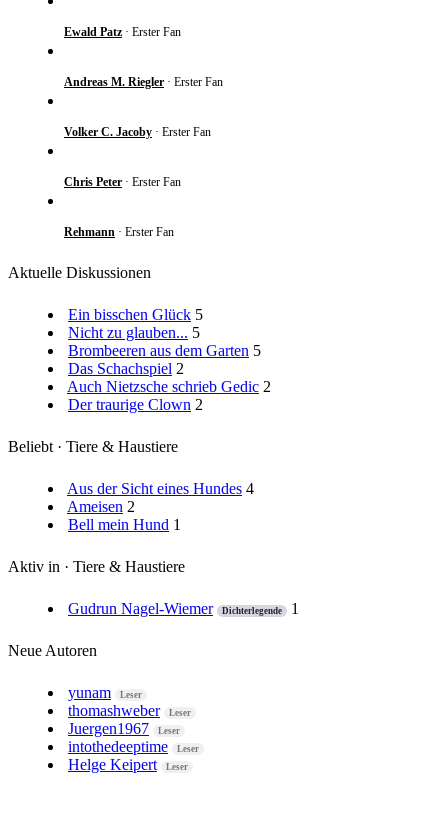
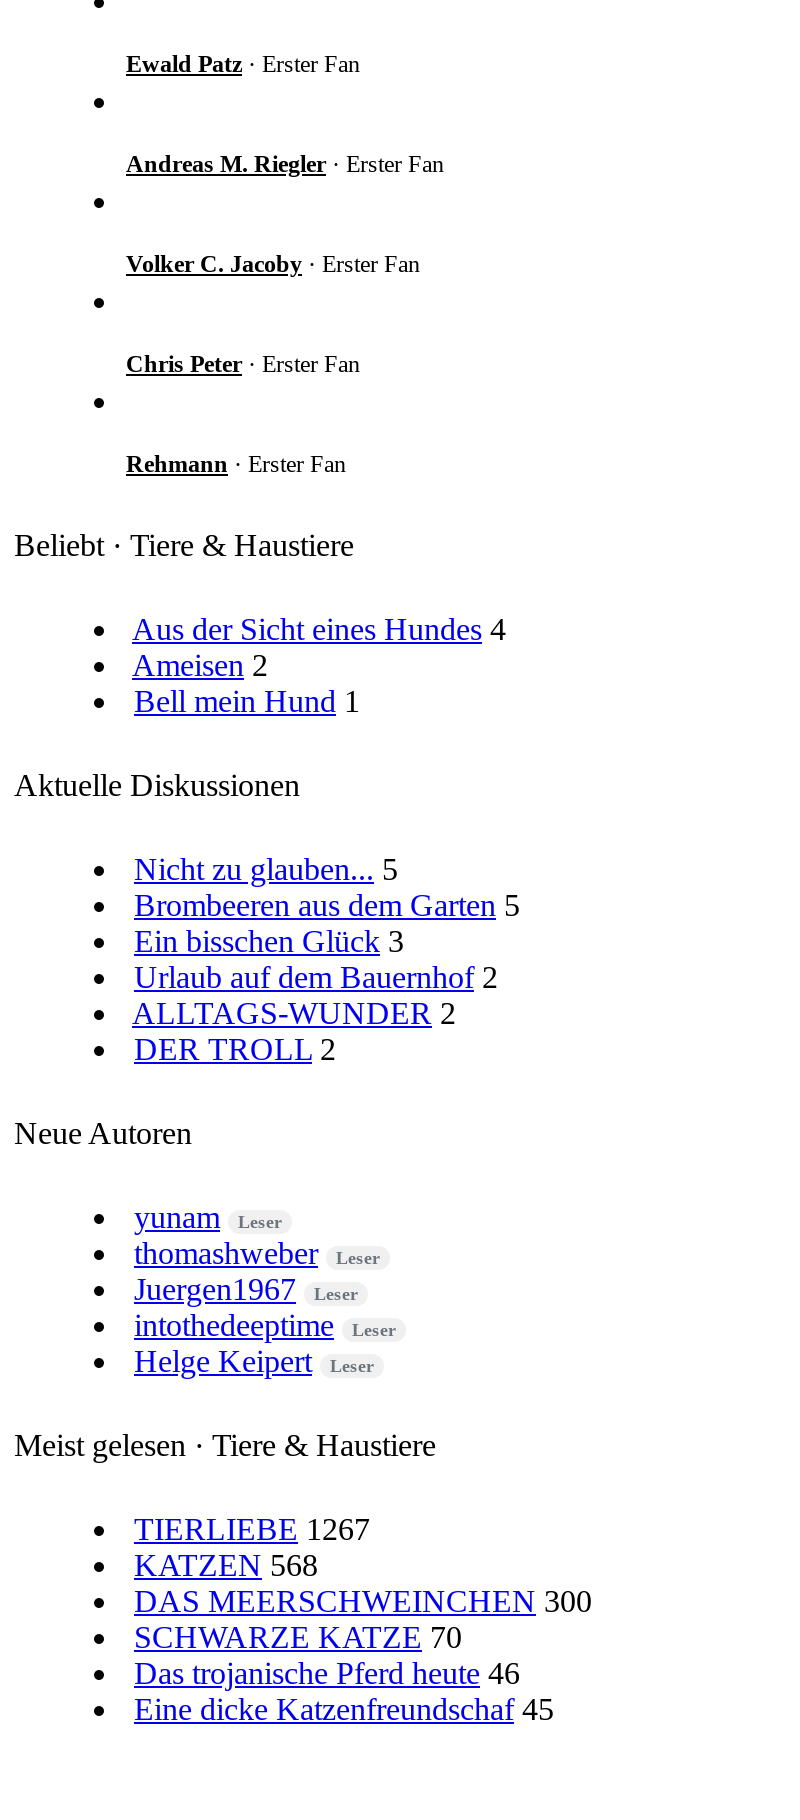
moved [8,264,151,281] -> [14,768,300,802]: Aktuelle Diskussionen
[67,306,271,413] Ein bisschen Glück 5 | Das Schachspiel 2 | Auch Nietzsche schrieb Gedic 2 | Der traurige Clown 2 -> none
moved [68,324,261,359] -> [134,852,520,922]: Nicht zu glauben... 5 | Brombeeren aus dem Garten 5
moved [8,438,254,533] -> [14,528,506,718]: Beliebt · Tiere & Haustiere | Aus der Sicht eines Hundes 4 | Ameisen 2 | Bell mein Hund 1
[8,558,185,575] Aktiv in · Tiere & Haustiere -> none
[68,600,299,617] Gudrun Nagel-Wiemer | Dichterlegende | 1 -> [132,924,498,1066] Ein bisschen Glück 3 | Urlaub auf dem Bauernhof 2 | ALLTAGS-WUNDER 2 | DER TROLL 2
moved [8,642,199,773] -> [14,1116,396,1378]: Neue Autoren | yunam | Leser | ... | Helge Keipert | Leser
none -> [14,1428,592,1726] Meist gelesen · Tiere & Haustiere | TIERLIEBE 1267 | KATZEN 568 | DAS MEERSCHWEINCHEN 300 | SCHWARZE KATZE 70 | Das trojanische Pferd heute 46 | Eine dicke Katzenfreundschaf 45

